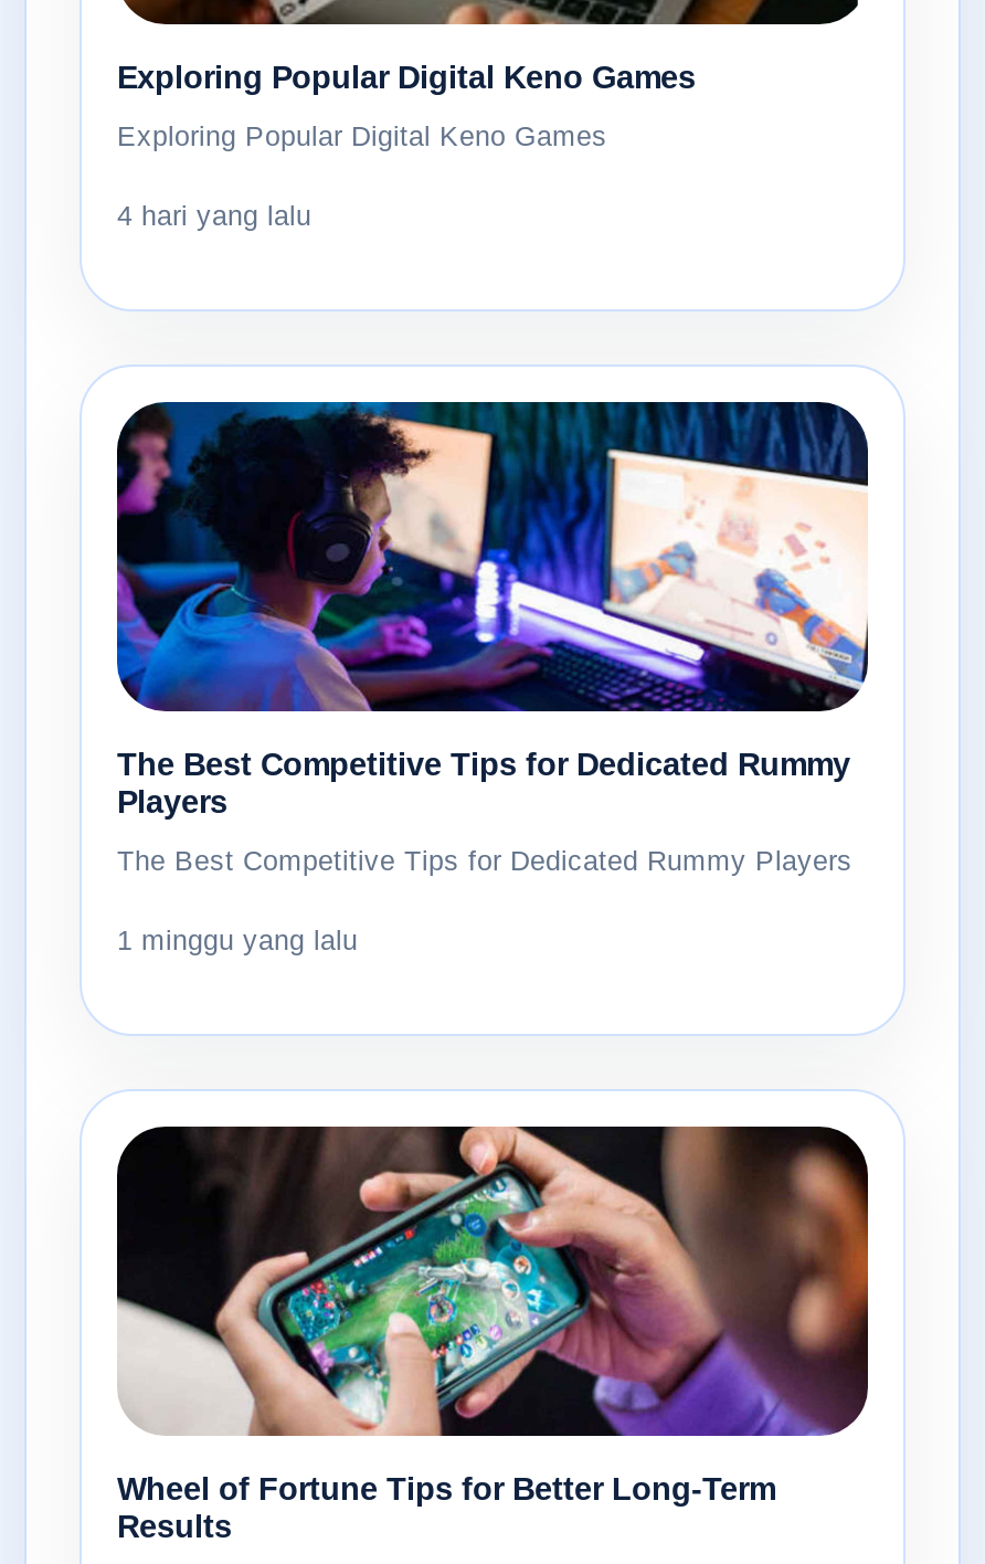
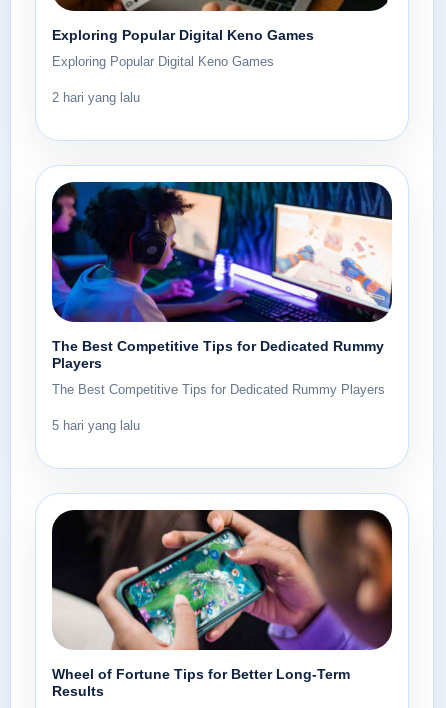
[117,201,311,232] 4 hari yang lalu -> [52,91,140,105] 2 hari yang lalu
[117,926,358,957] 1 minggu yang lalu -> [52,419,140,433] 5 hari yang lalu

